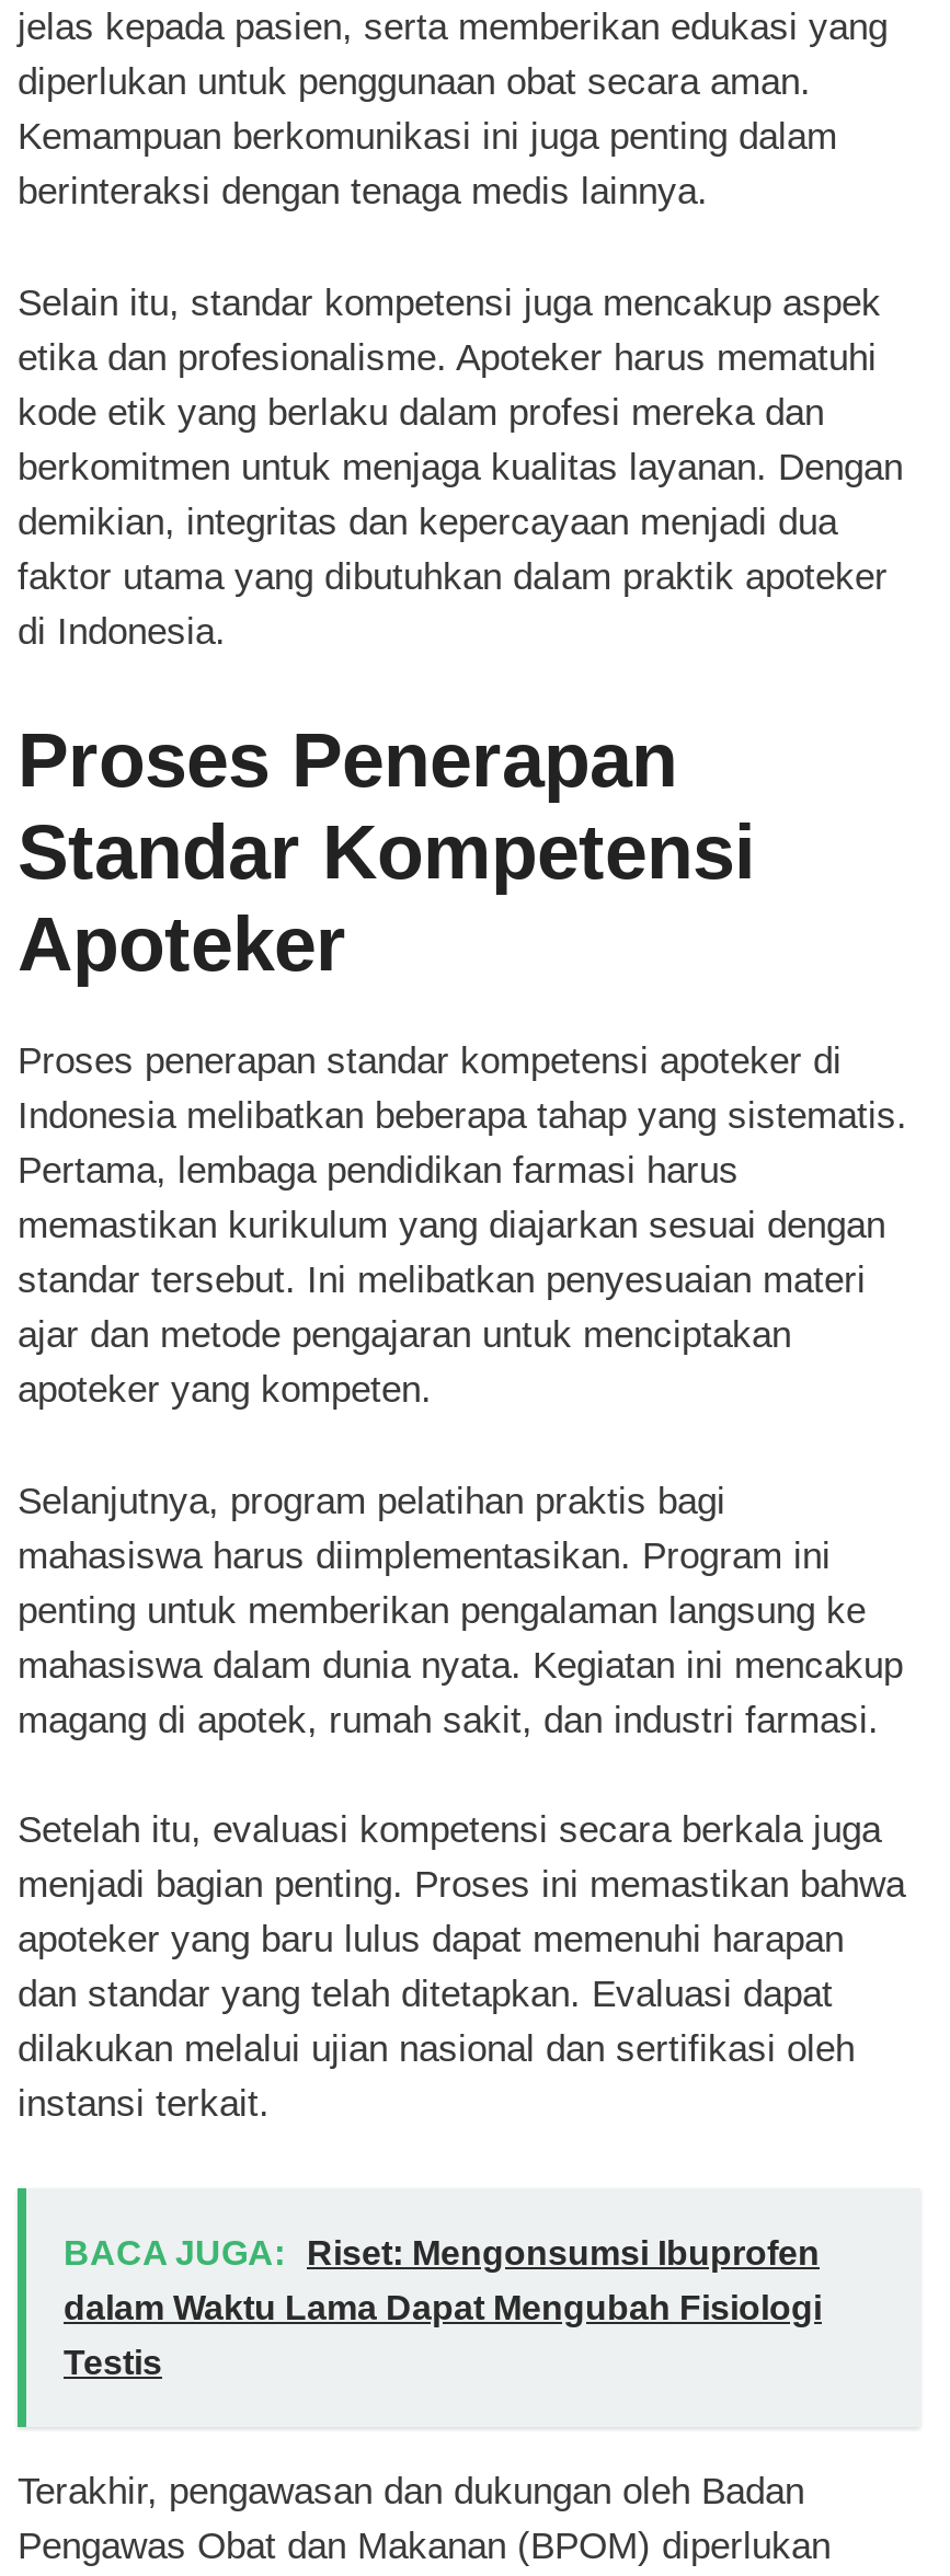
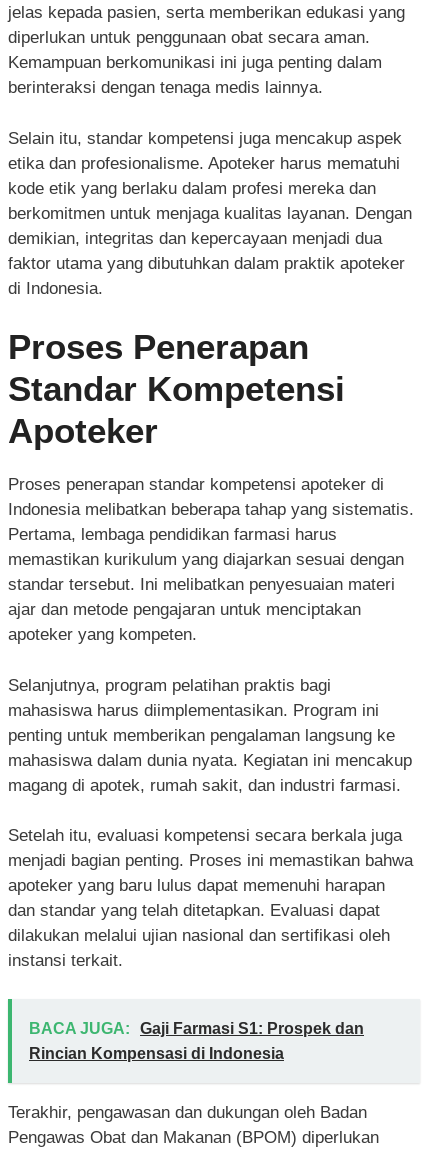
[64,2233,822,2380] BACA JUGA: Riset: Mengonsumsi Ibuprofen | dalam Waktu Lama Dapat Mengubah Fisiologi | Testis -> [29,1020,364,1062] BACA JUGA: Gaji Farmasi S1: Prospek dan | Rincian Kompensasi di Indonesia

